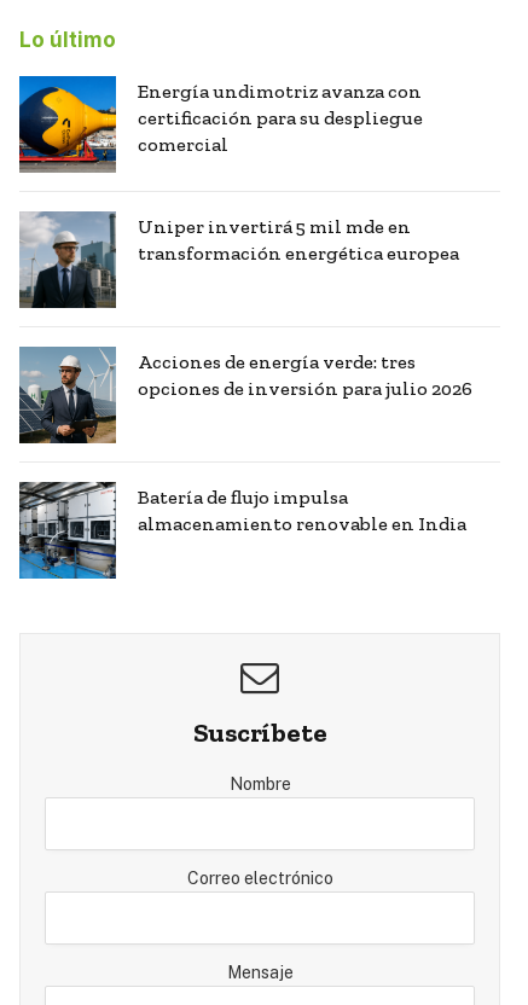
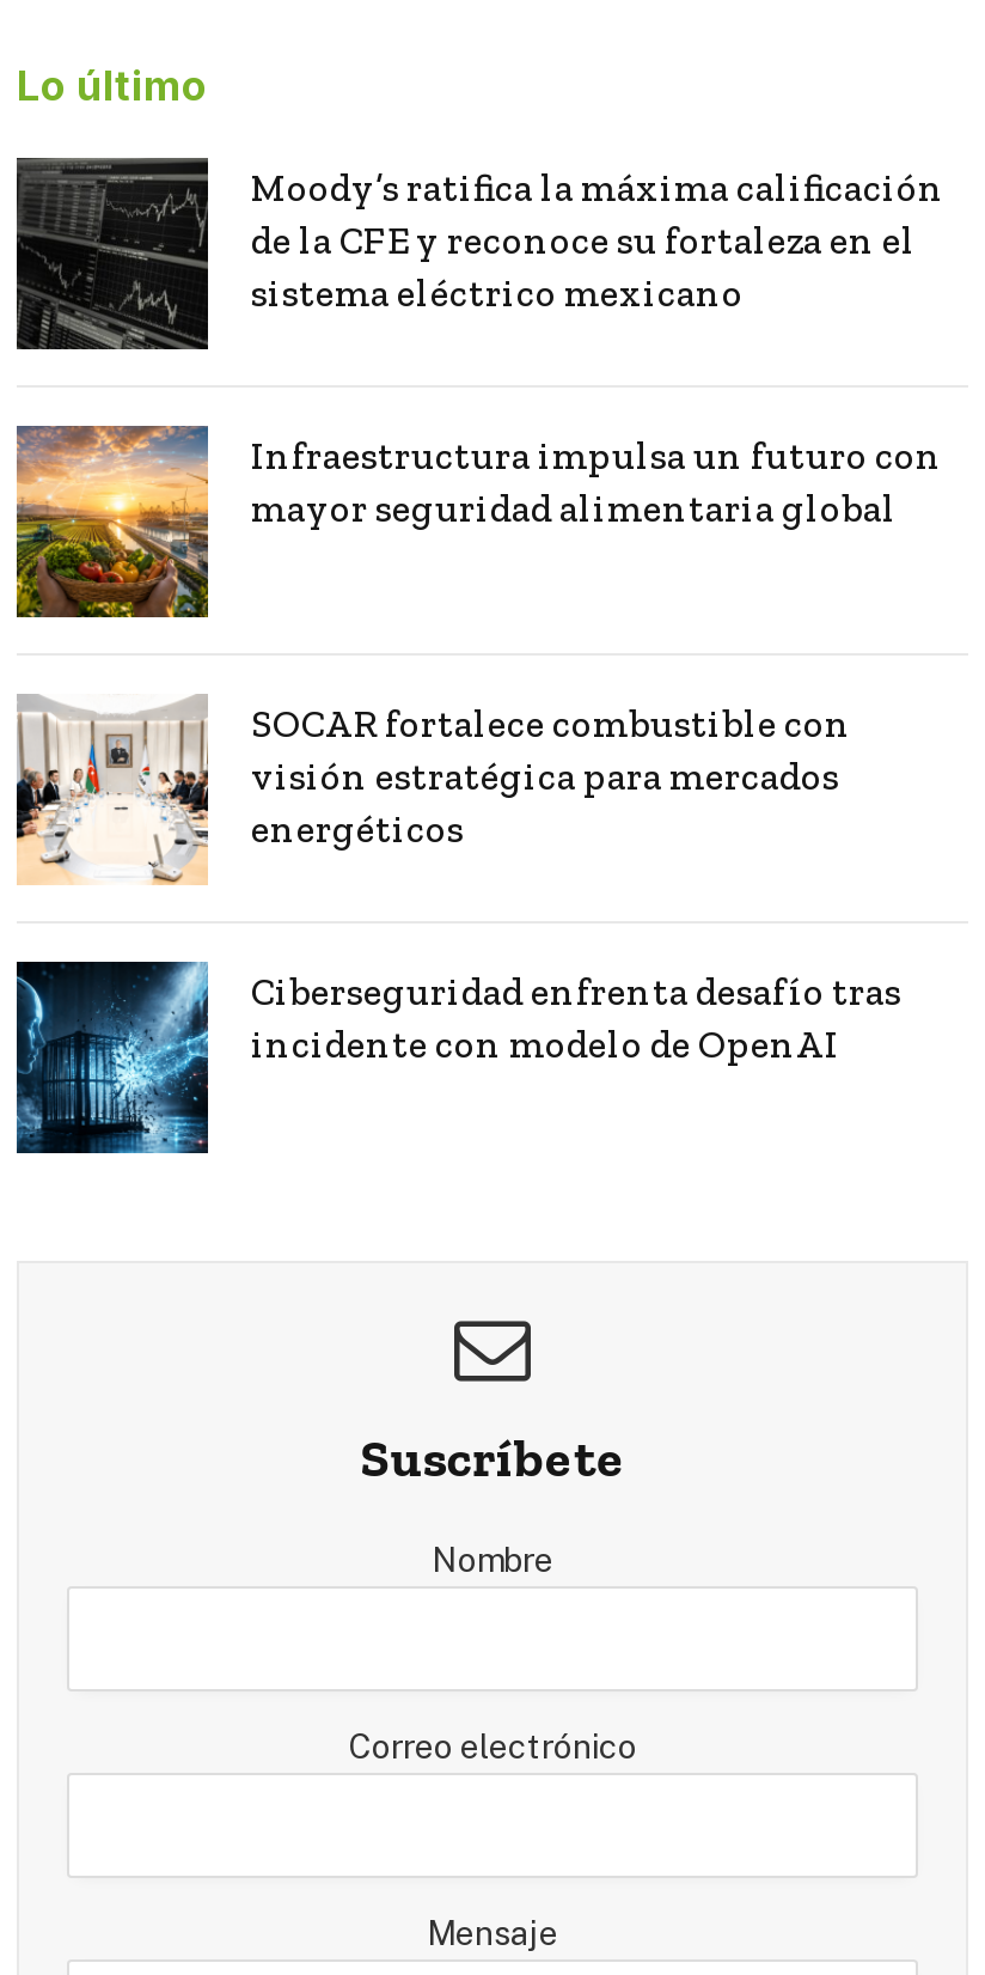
[18,75,423,173] [image] | Energía undimotriz avanza con | certificación para su despliegue | comercial -> [14,156,944,349] [image] | Moody’s ratifica la máxima calificación | de la CFE y reconoce su fortaleza en el | sistema eléctrico mexicano
[18,211,459,308] [image] | Uniper invertirá 5 mil mde en | transformación energética europea -> [14,426,942,620] [image] | Infraestructura impulsa un futuro con | mayor seguridad alimentaria global
[18,345,472,445] [image] | Acciones de energía verde: tres | opciones de inversión para julio 2026 -> [14,694,851,885] [image] | SOCAR fortalece combustible con | visión estratégica para mercados | energéticos
[18,481,466,580] [image] | Batería de flujo impulsa | almacenamiento renovable en India -> [14,959,901,1156] [image] | Ciberseguridad enfrenta desafío tras | incidente con modelo de OpenAI

